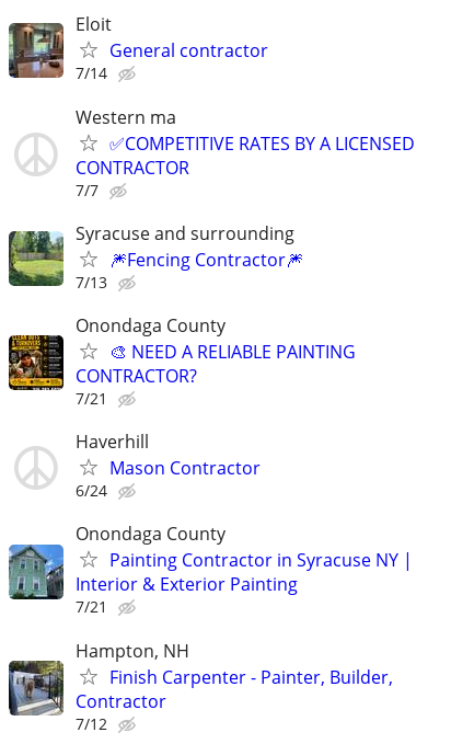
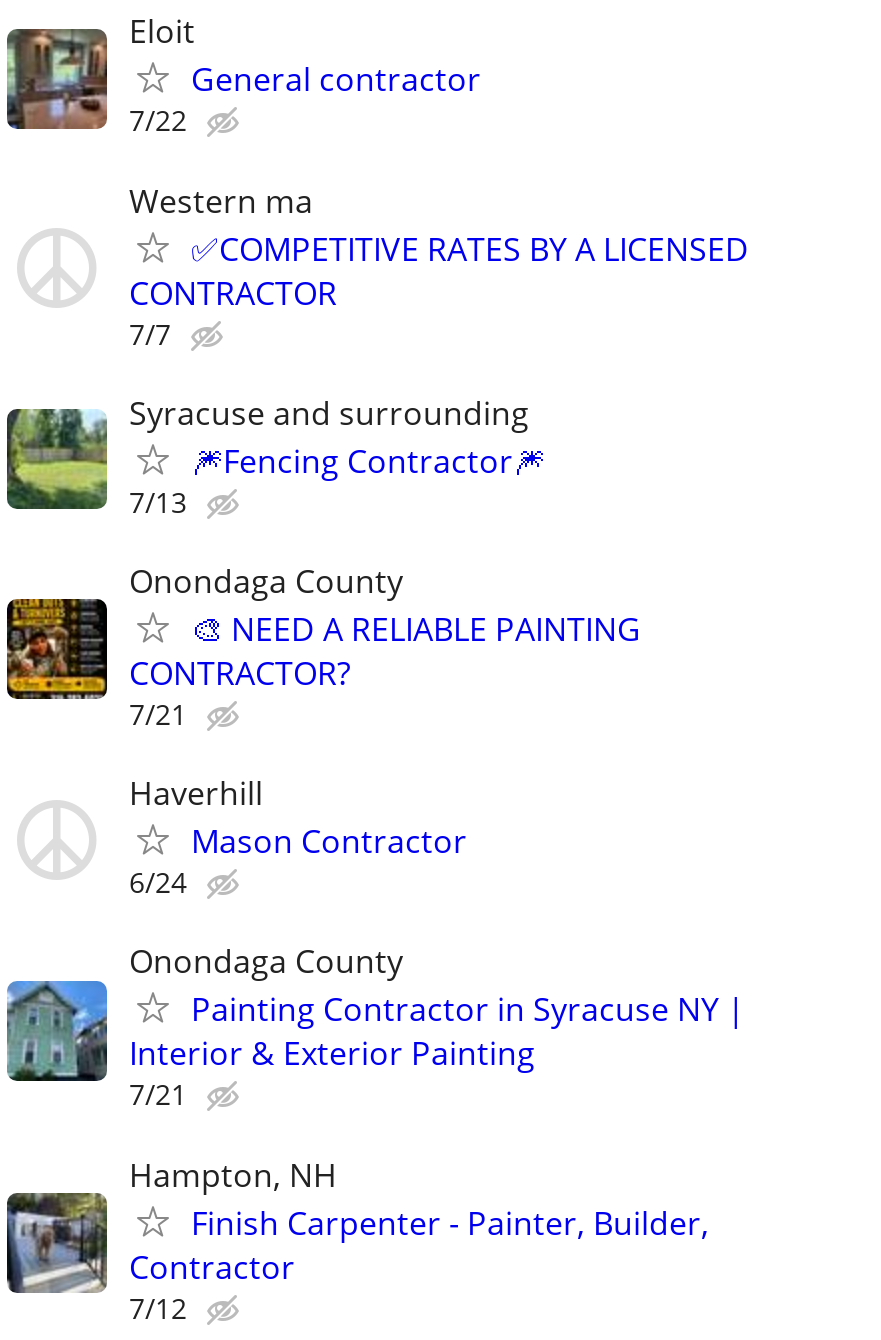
[76,63,107,84] 7/14 -> [129,102,187,140] 7/22

